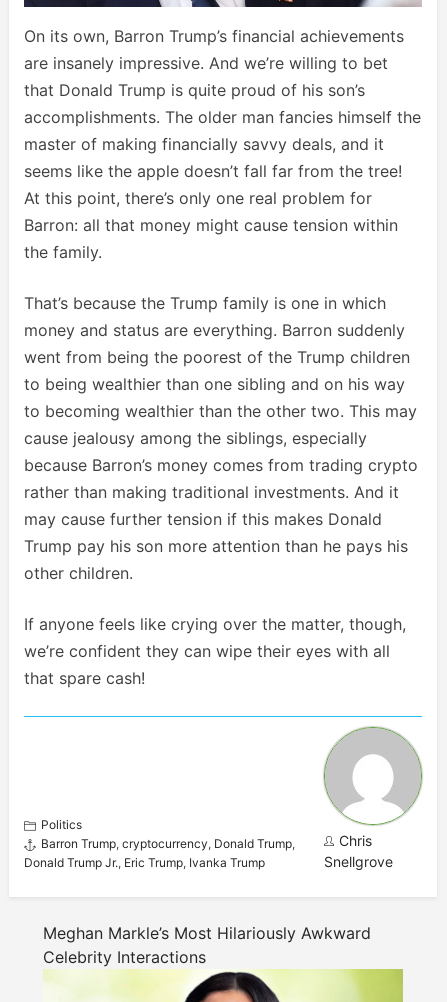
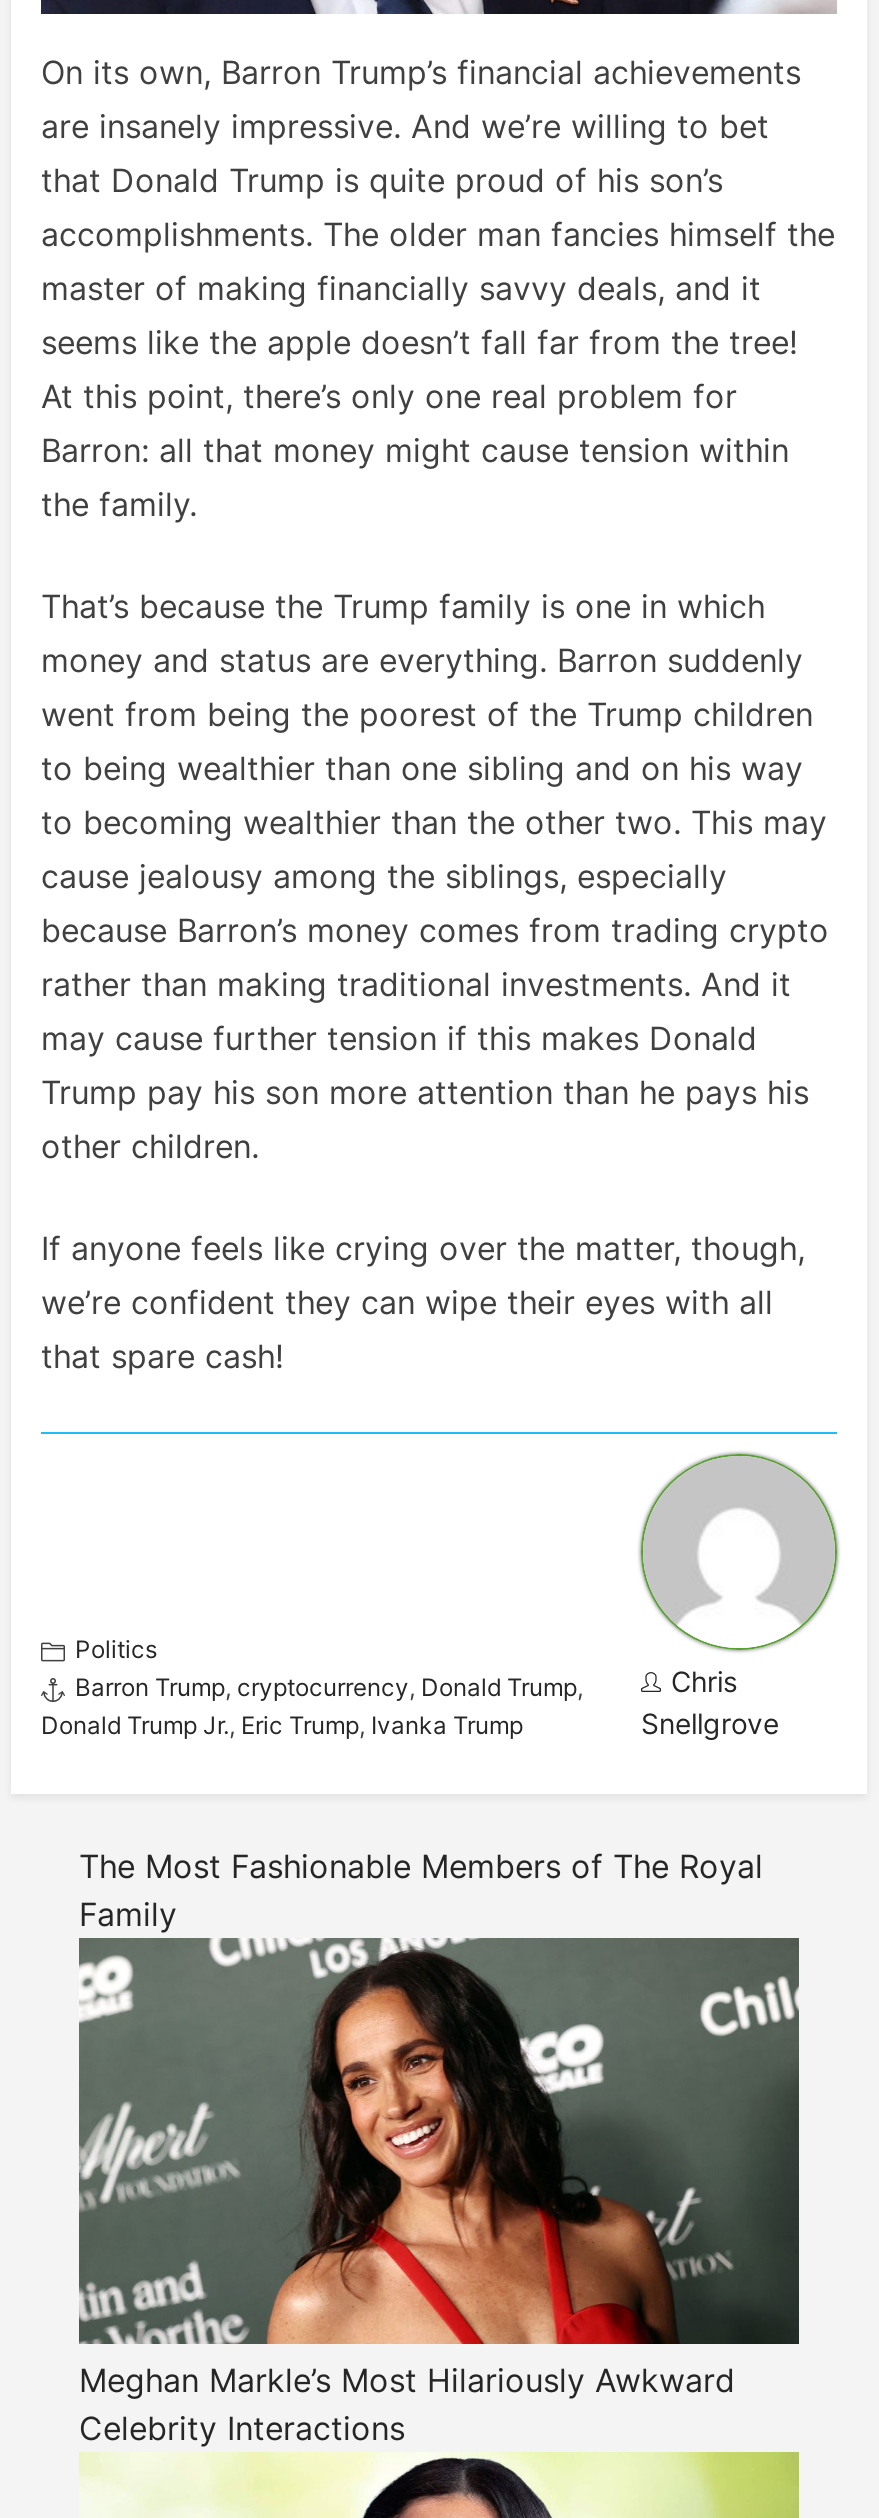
none -> [77,1936,801,2346] [image]
none -> [79,1846,763,1934] The Most Fashionable Members of The Royal | Family

